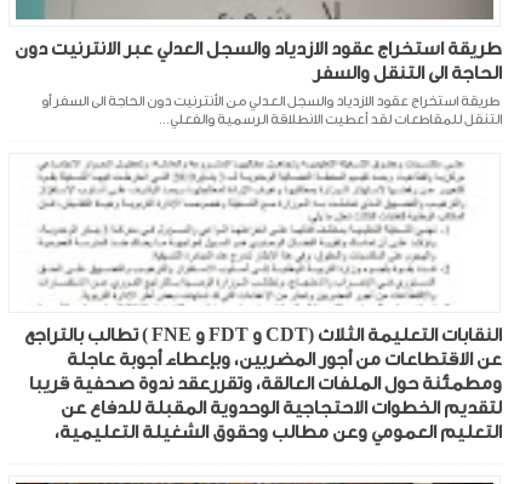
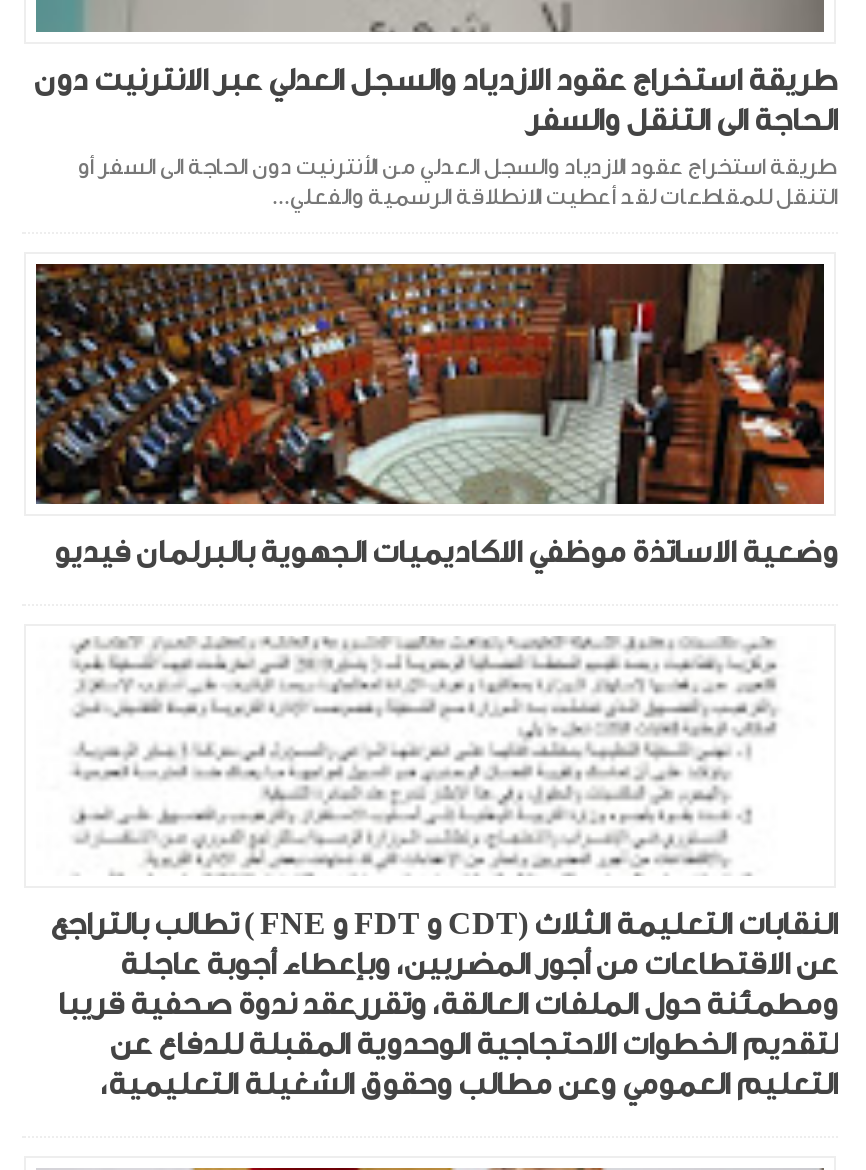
none -> [34,262,838,570] [image] | وضعية الاساتذة موظفي الاكاديميات الجهوية بالبرلمان فيديو

